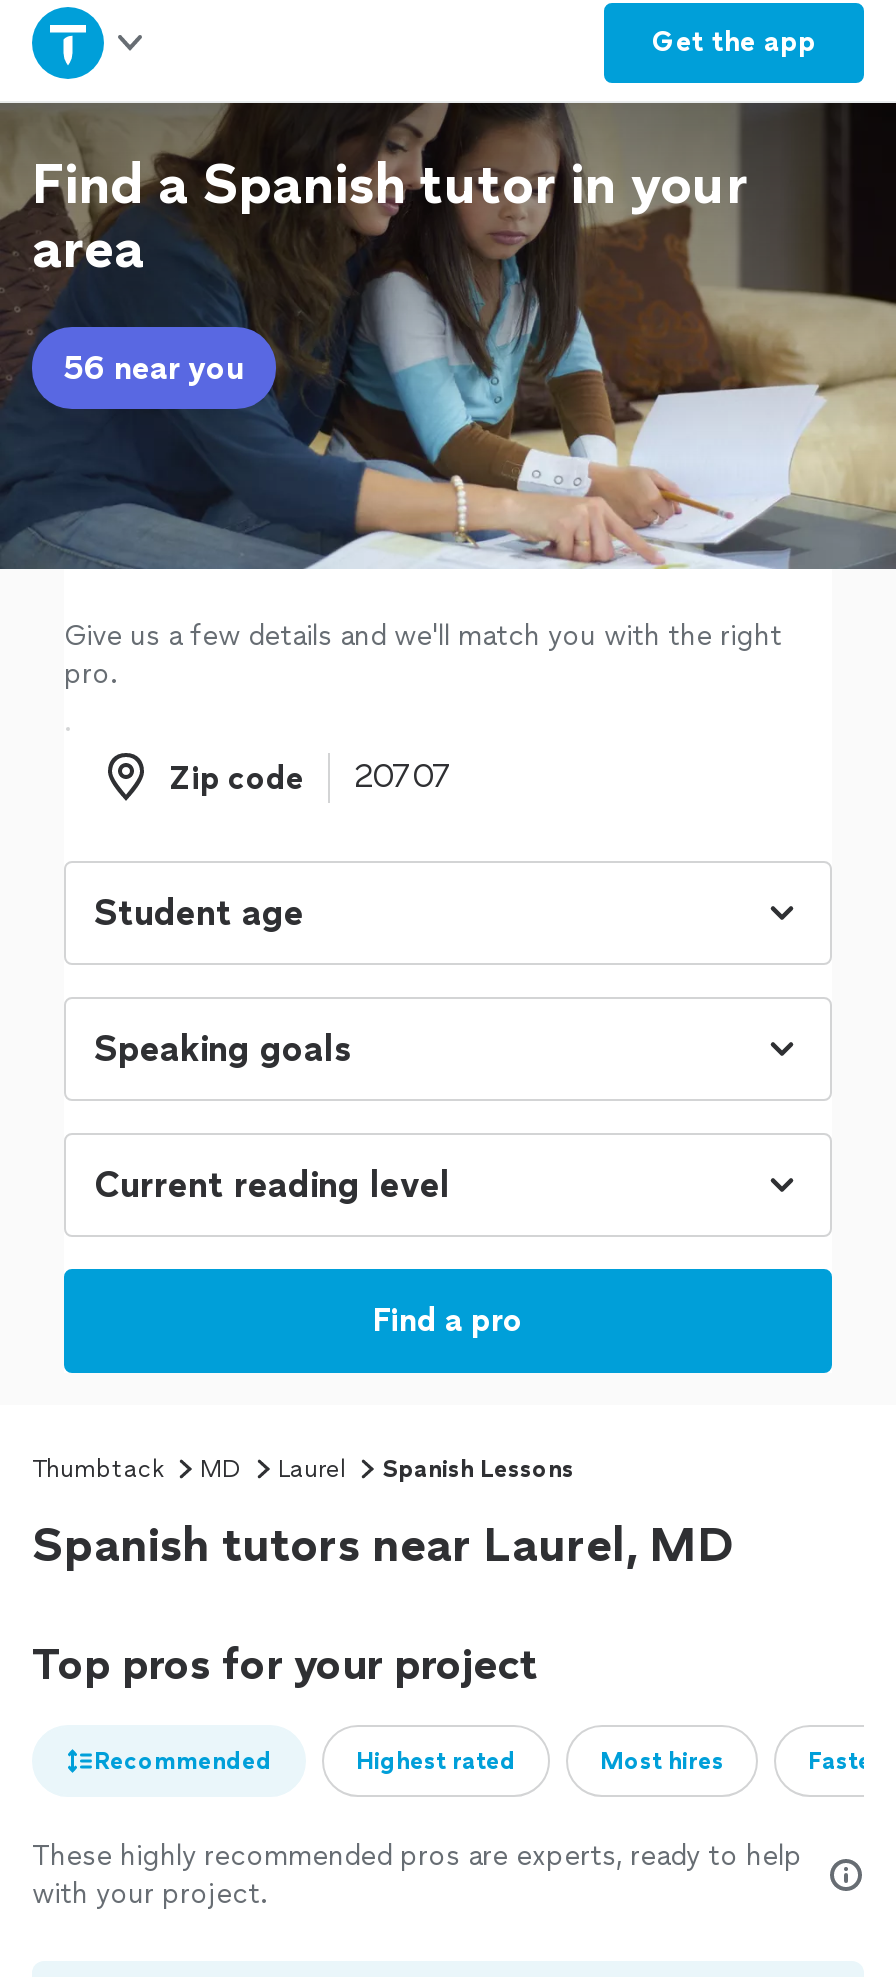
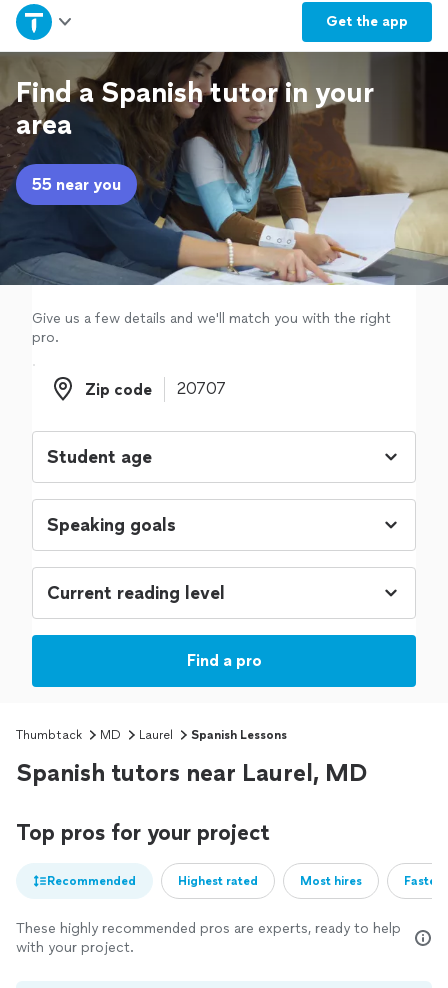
[64,349,244,387] 56 near you -> [32,175,121,194] 55 near you

